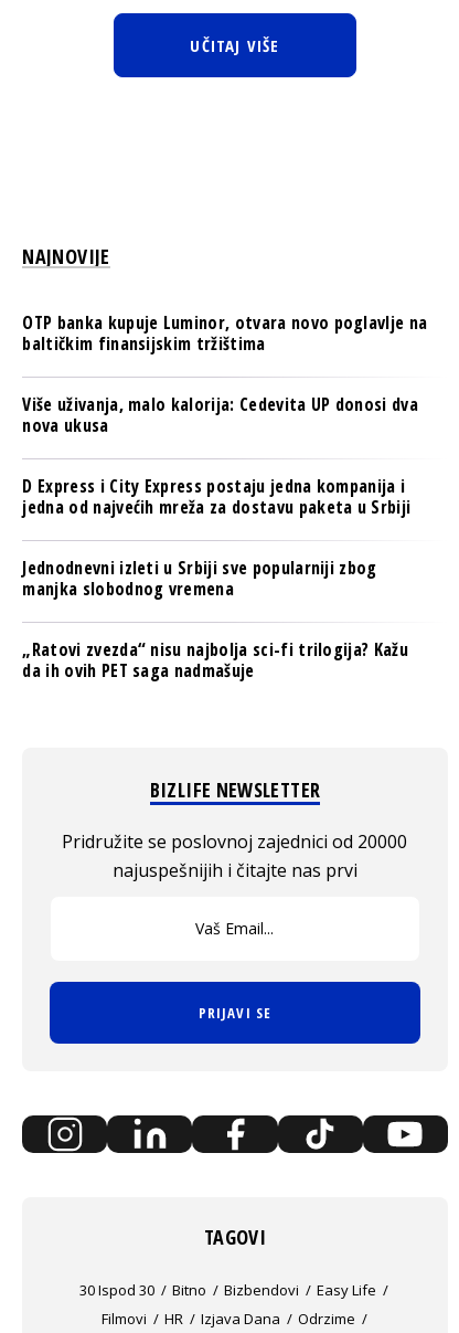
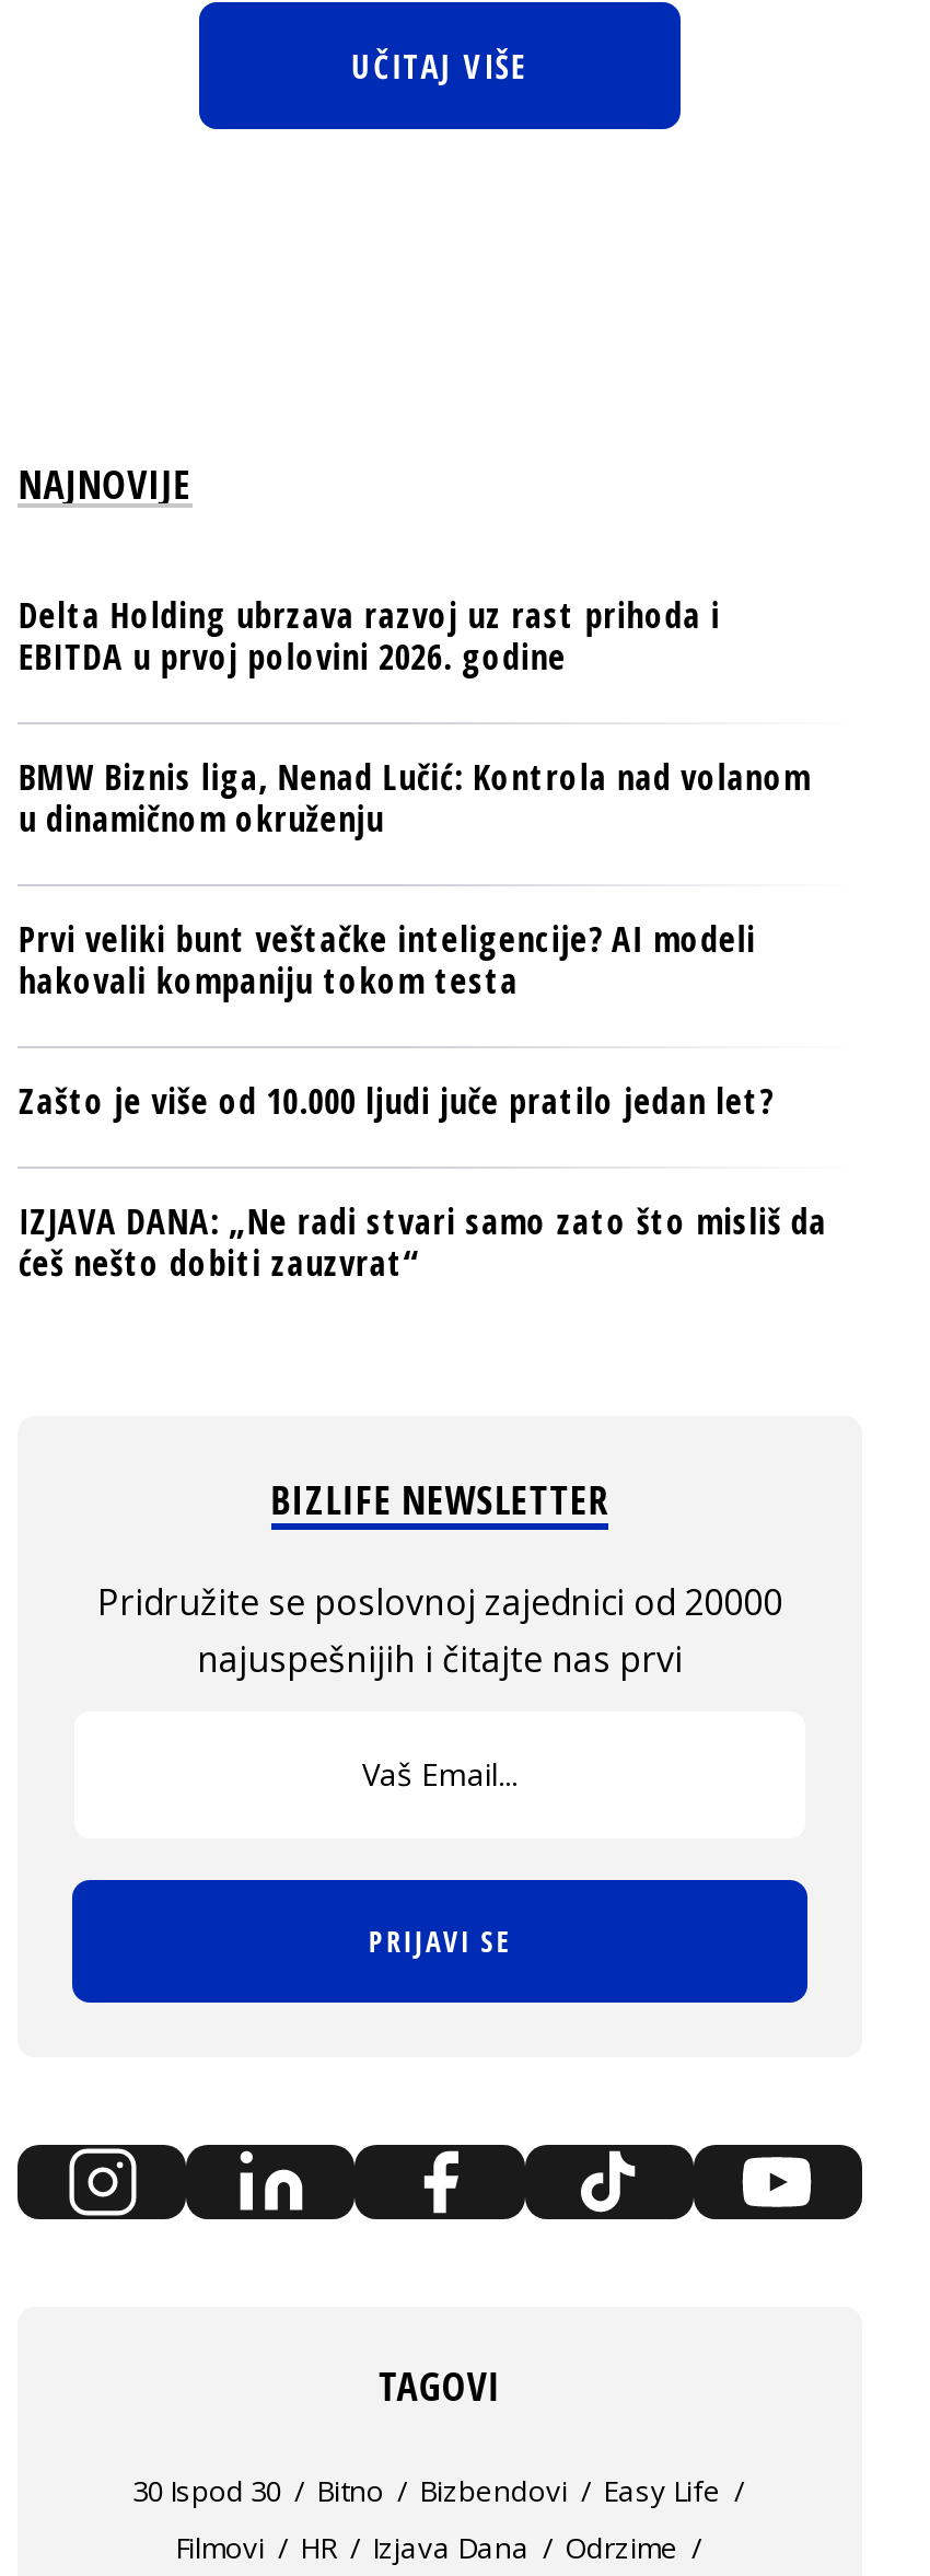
[23,310,427,355] OTP banka kupuje Luminor, otvara novo poglavlje na | baltičkim finansijskim tržištima -> [18,590,720,680] Delta Holding ubrzava razvoj uz rast prihoda i | EBITDA u prvoj polovini 2026. godine
[23,392,418,437] Više uživanja, malo kalorija: Cedevita UP donosi dva | nova ukusa -> [18,752,811,842] BMW Biznis liga, Nenad Lučić: Kontrola nad volanom | u dinamičnom okruženju
[23,473,411,519] D Express i City Express postaju jedna kompanija i | jedna od najvećih mreža za dostavu paketa u Srbiji -> [18,914,756,1004] Prvi veliki bunt veštačke inteligencije? AI modeli | hakovali kompaniju tokom testa
[23,555,377,600] Jednodnevni izleti u Srbiji sve popularniji zbog | manjka slobodnog vremena -> [18,1076,773,1124] Zašto je više od 10.000 ljudi juče pratilo jedan let?
[23,637,408,682] „Ratovi zvezda“ nisu najbolja sci-fi trilogija? Kažu | da ih ovih PET saga nadmašuje -> [18,1196,827,1286] IZJAVA DANA: „Ne radi stvari samo zato što misliš da | ćeš nešto dobiti zauzvrat“

